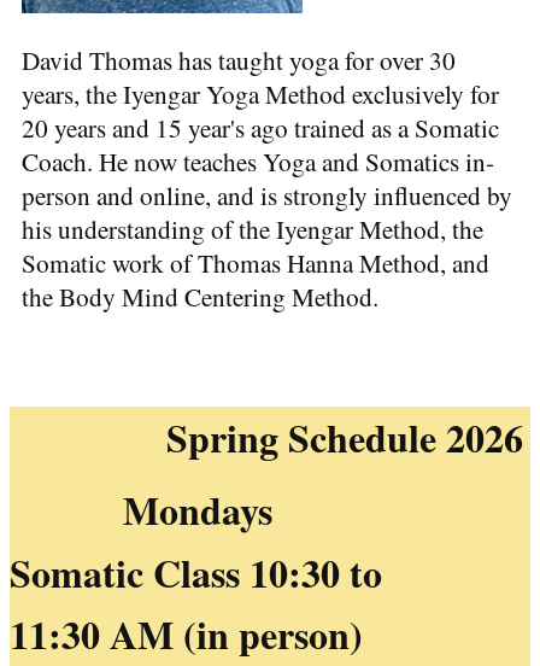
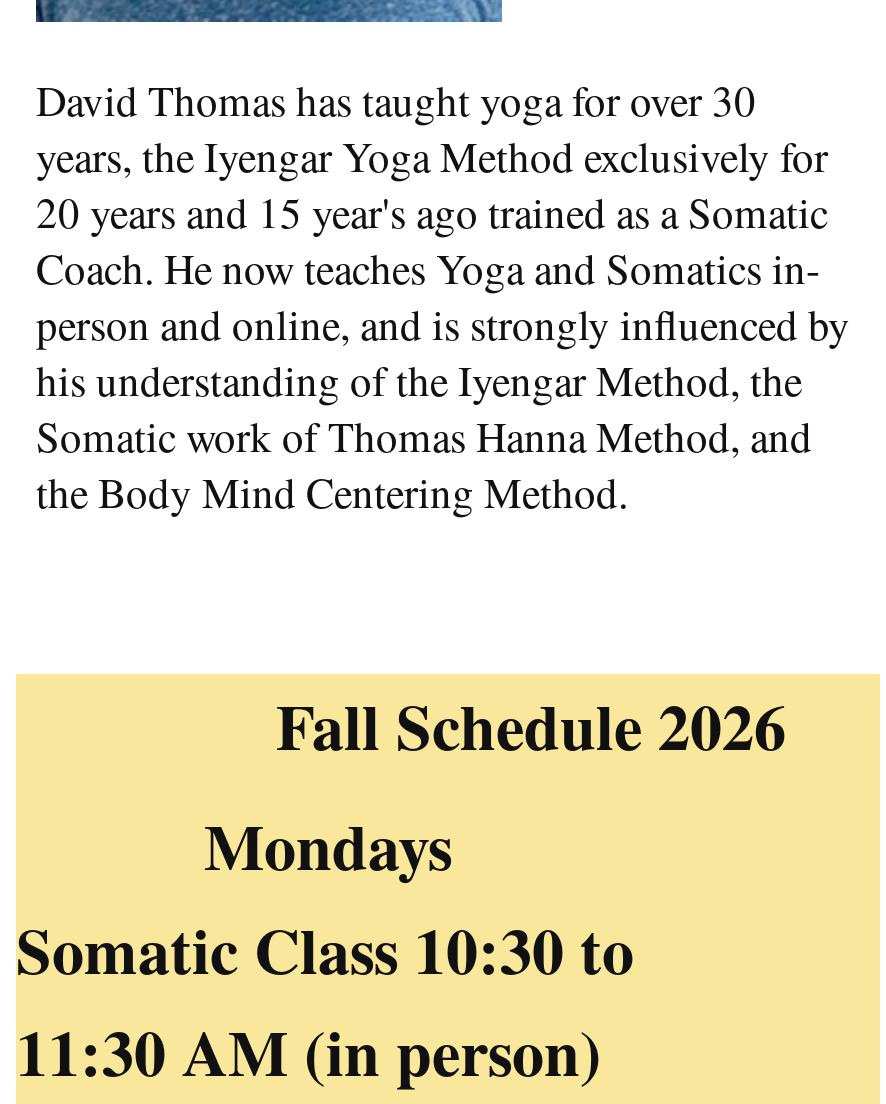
[166,409,523,466] Spring Schedule 2026 -> [276,678,786,772] Fall Schedule 2026

